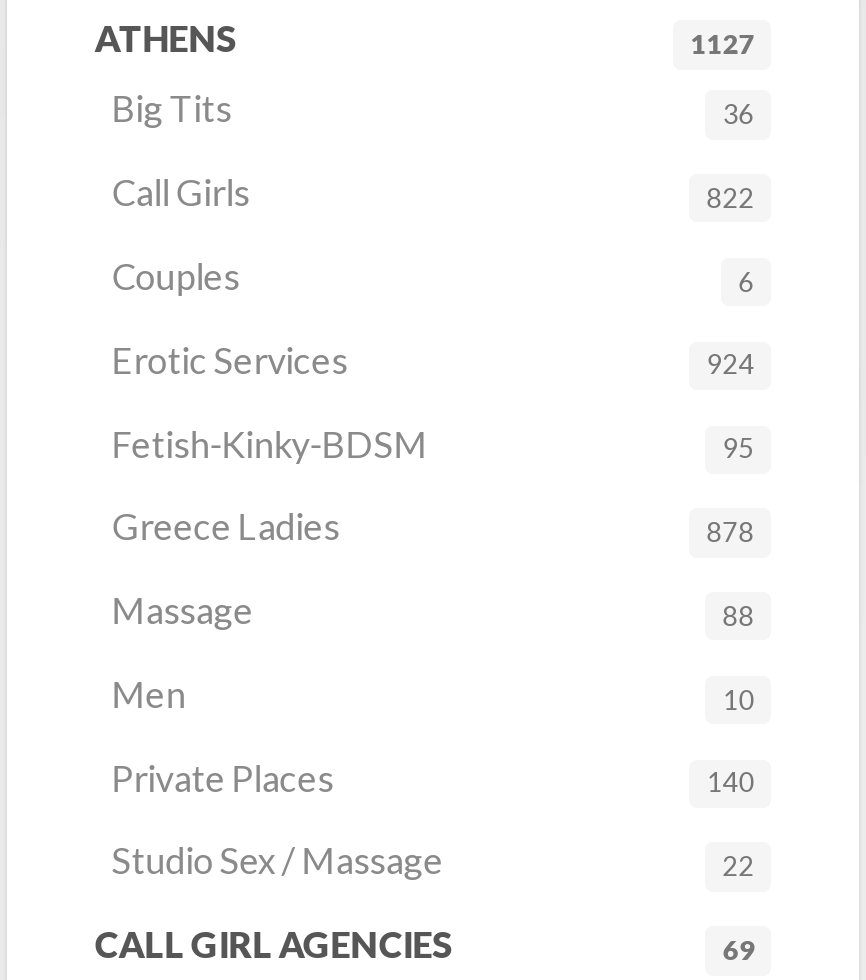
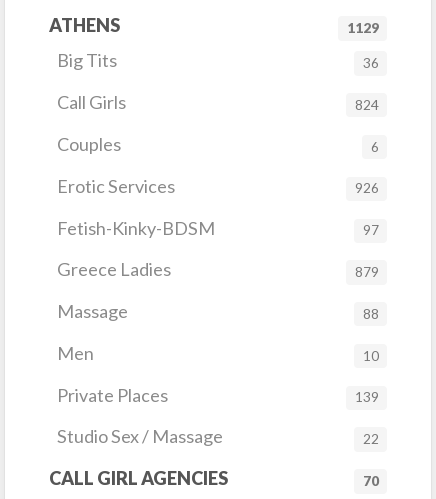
[691,28,755,60] 1127 -> [347,20,379,36] 1129
[707,182,755,214] 822 -> [355,97,379,113] 824
[707,349,755,381] 924 -> [355,180,379,196] 926
[723,432,755,464] 95 -> [363,222,379,238] 97
[707,516,755,548] 878 -> [355,264,379,280] 879
[707,767,755,799] 140 -> [355,389,379,405] 139
[723,934,755,966] 69 -> [363,473,379,489] 70

